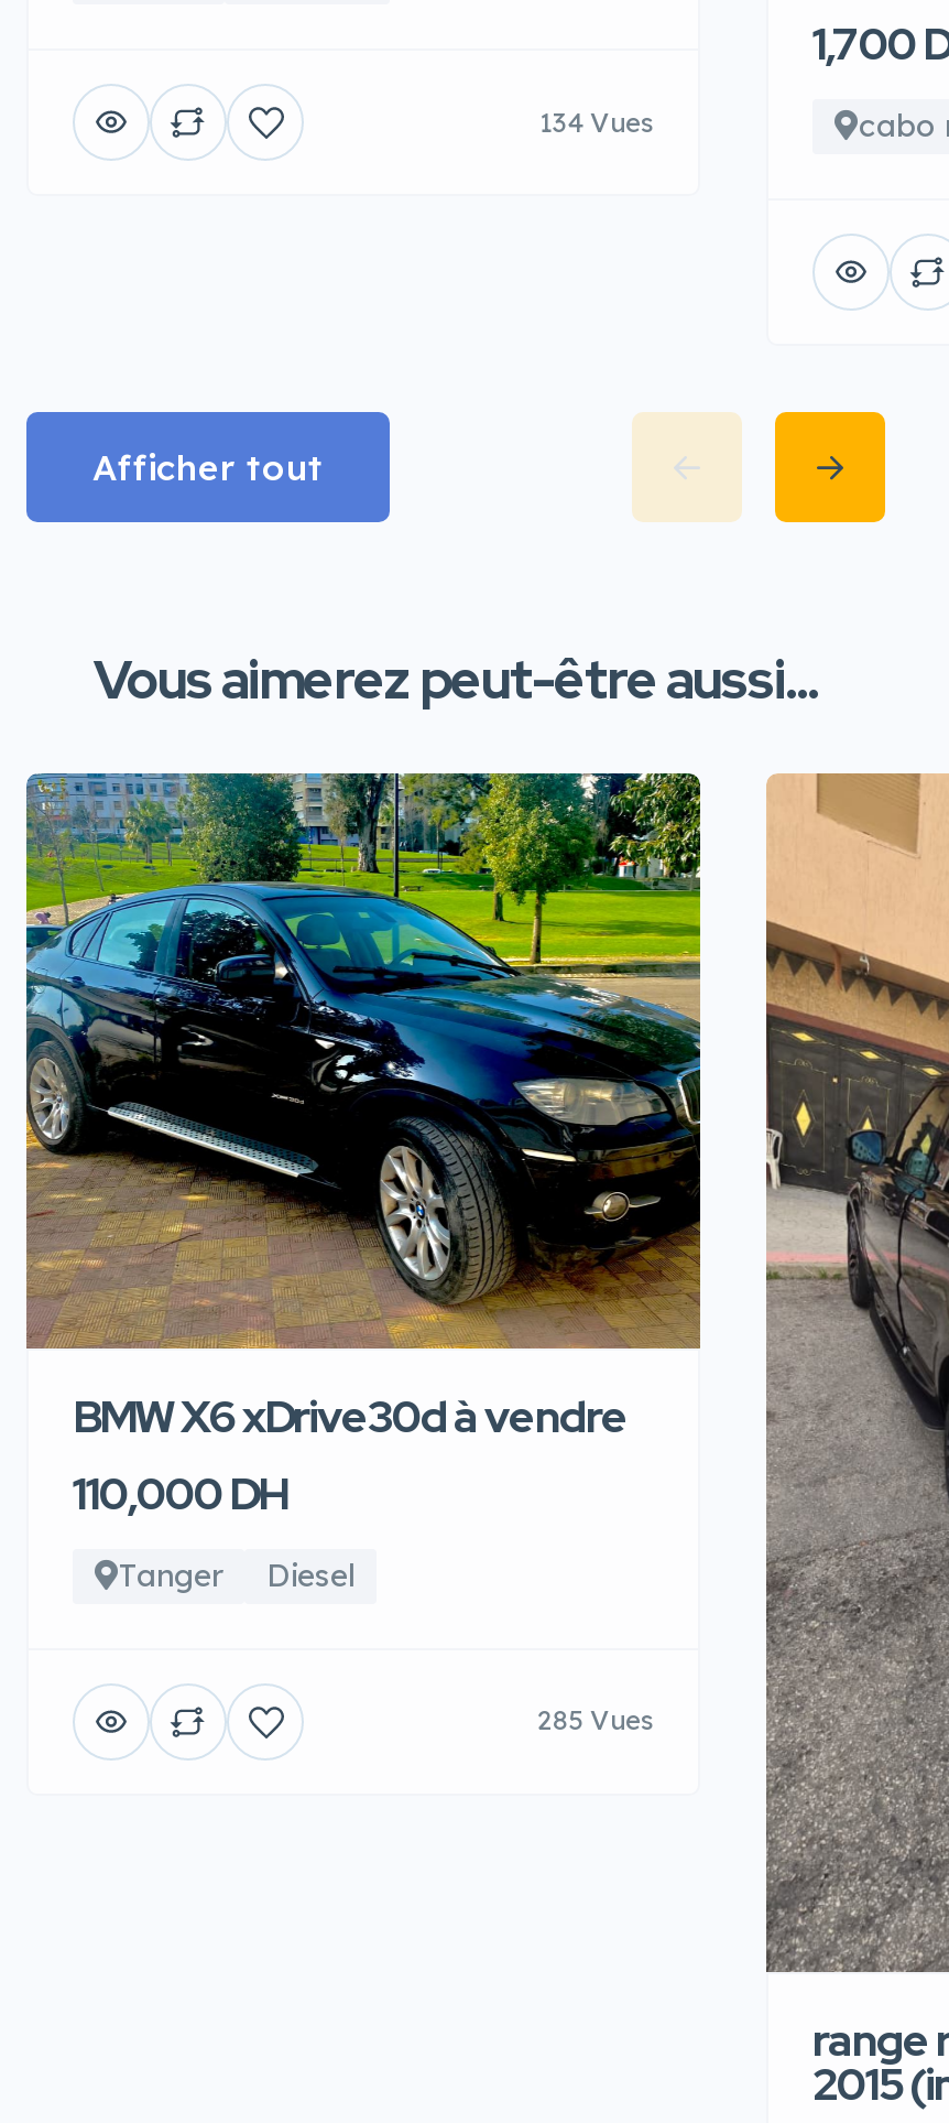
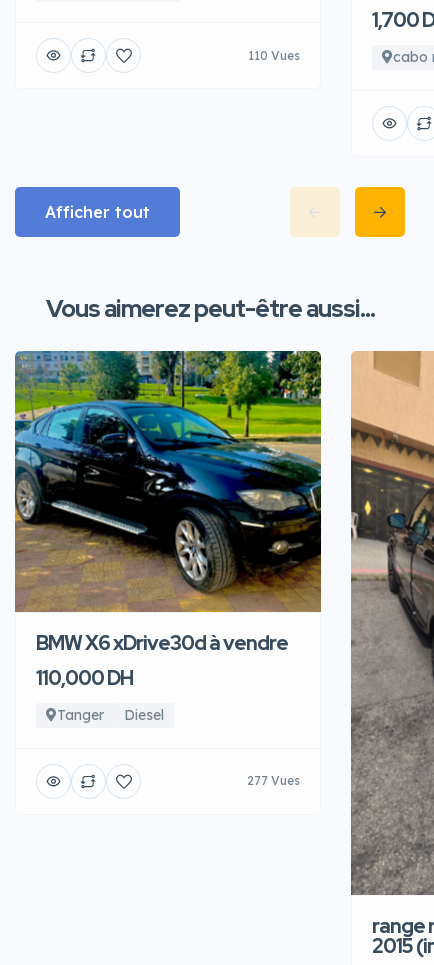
[539,105,654,138] 134 Vues -> [248,47,300,62] 110 Vues
[537,1703,654,1737] 285 Vues -> [247,773,300,788] 277 Vues

